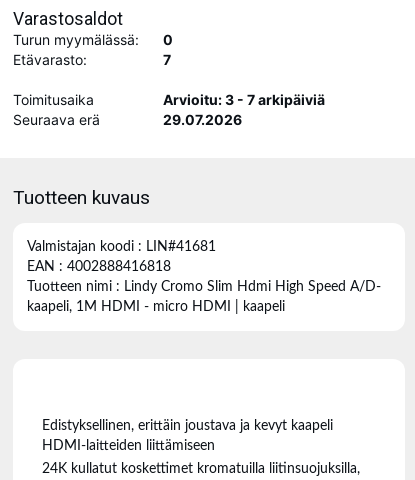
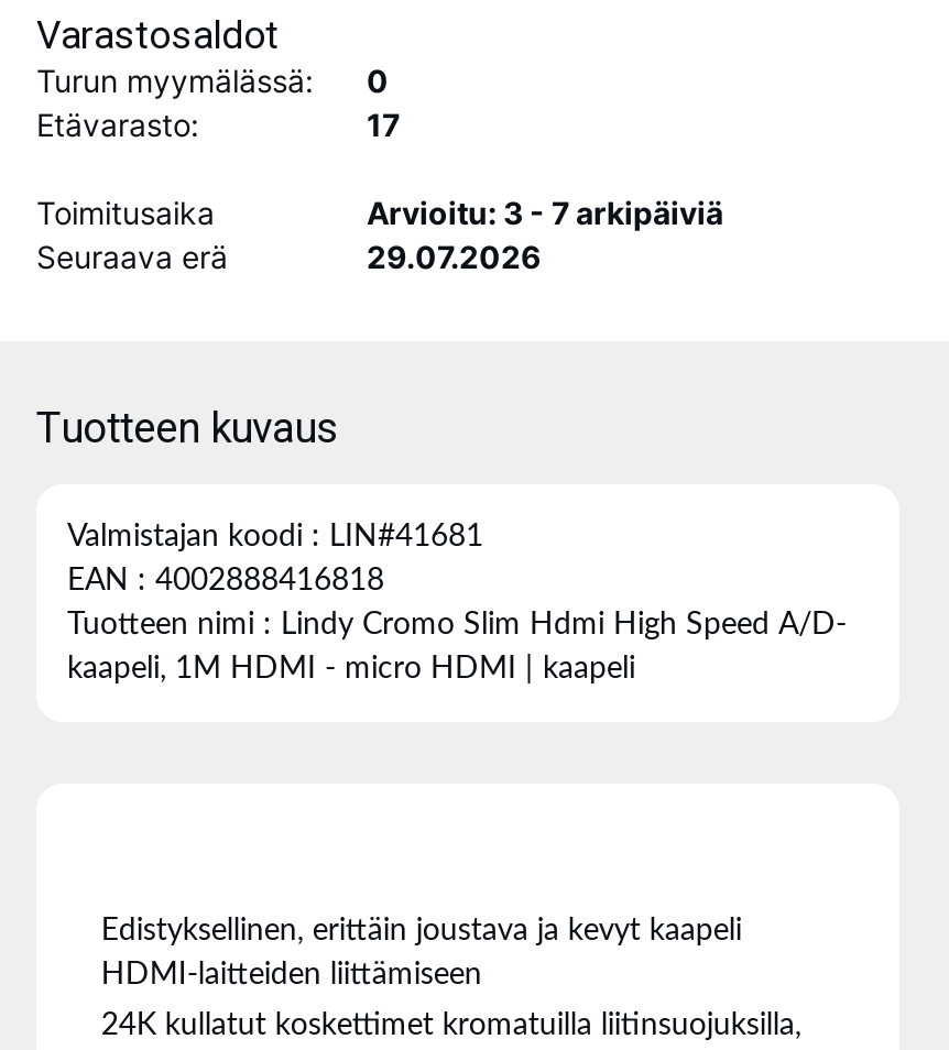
[163,51,171,68] 7 -> [367,105,400,142] 17

